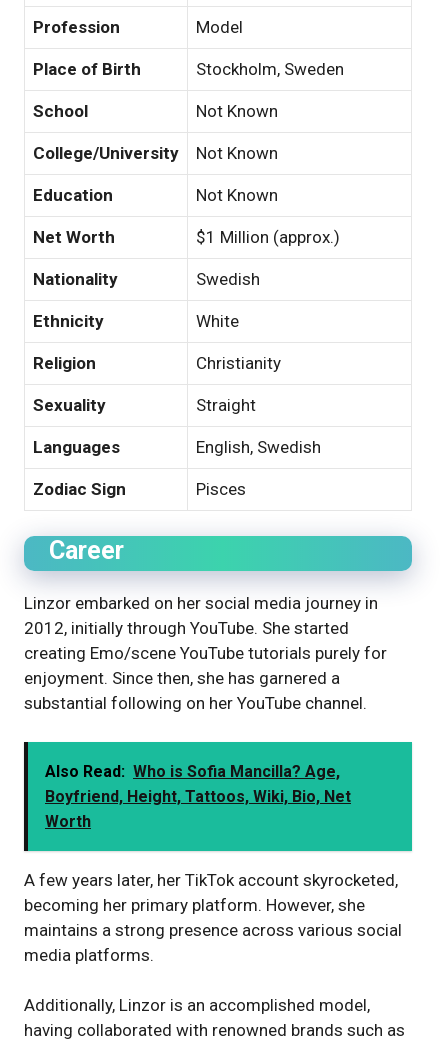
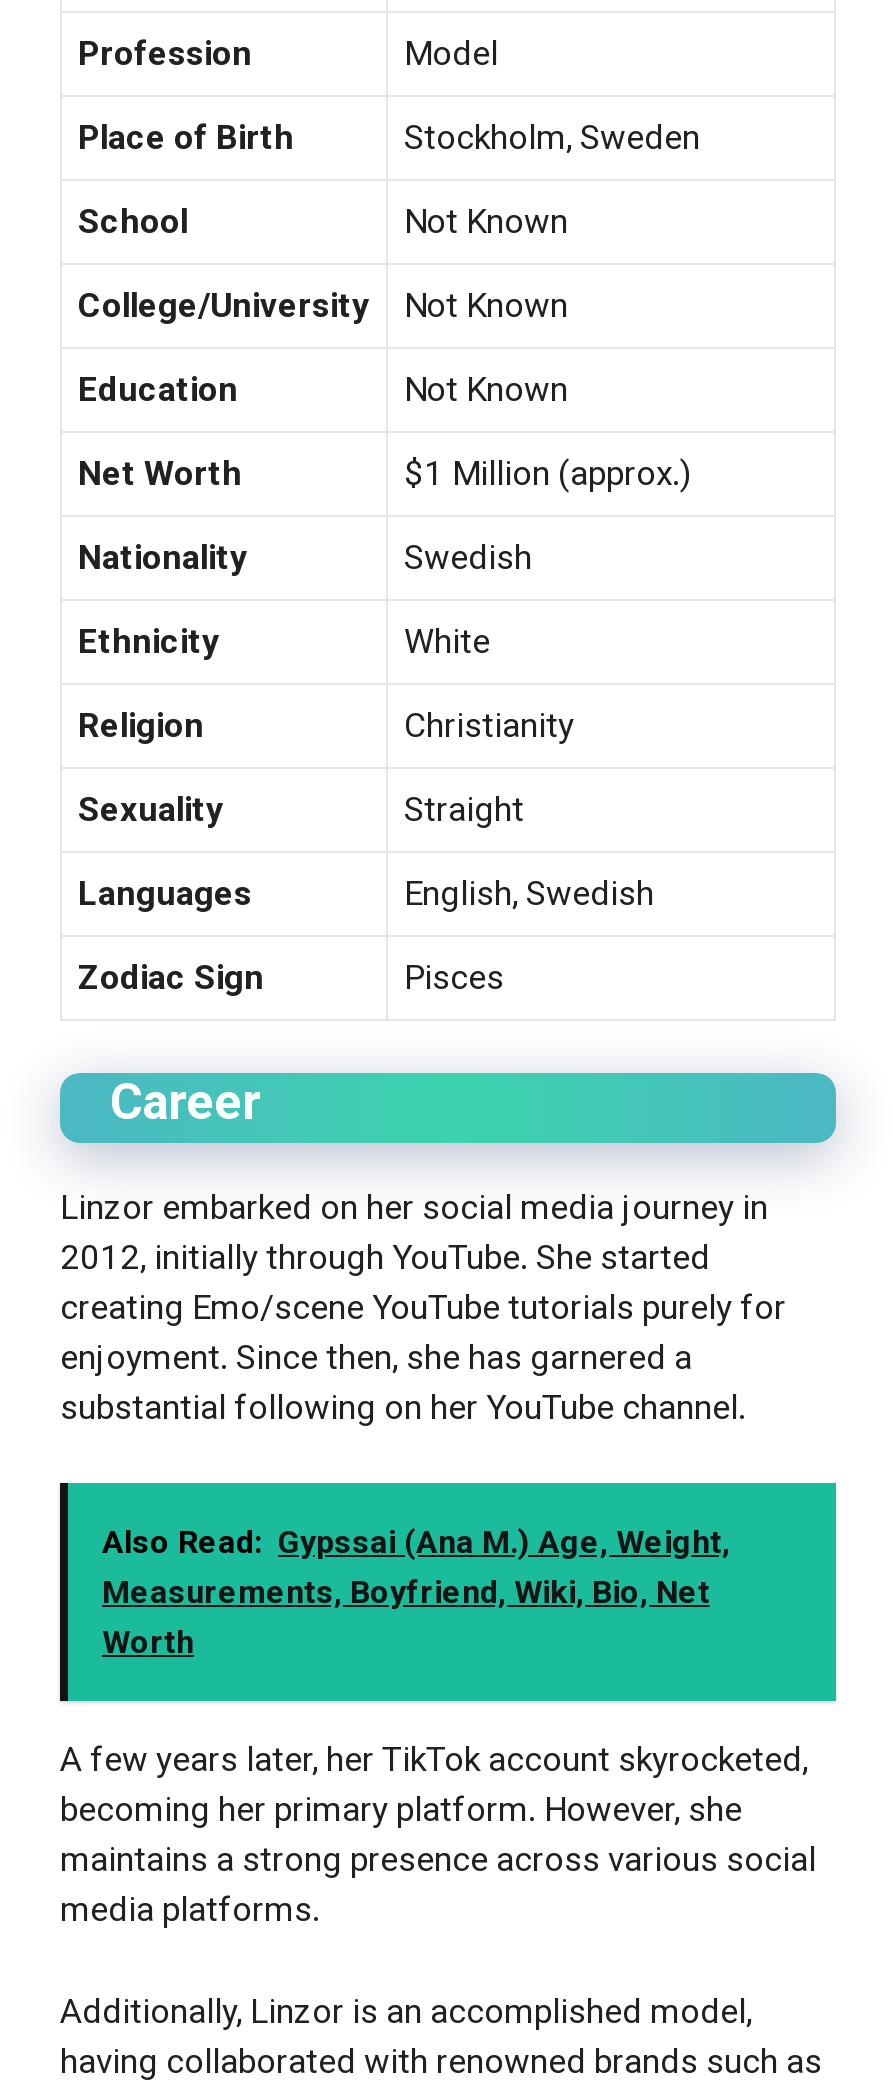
[45,762,351,806] Also Read: Who is Sofia Mancilla? Age, | Boyfriend, Height, Tattoos, Wiki, Bio, Net -> [102,1523,730,1611] Also Read: Gypssai (Ana M.) Age, Weight, | Measurements, Boyfriend, Wiki, Bio, Net

